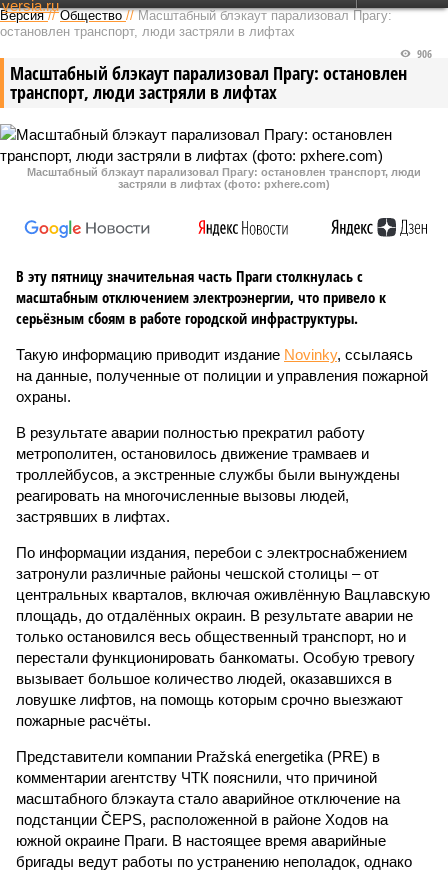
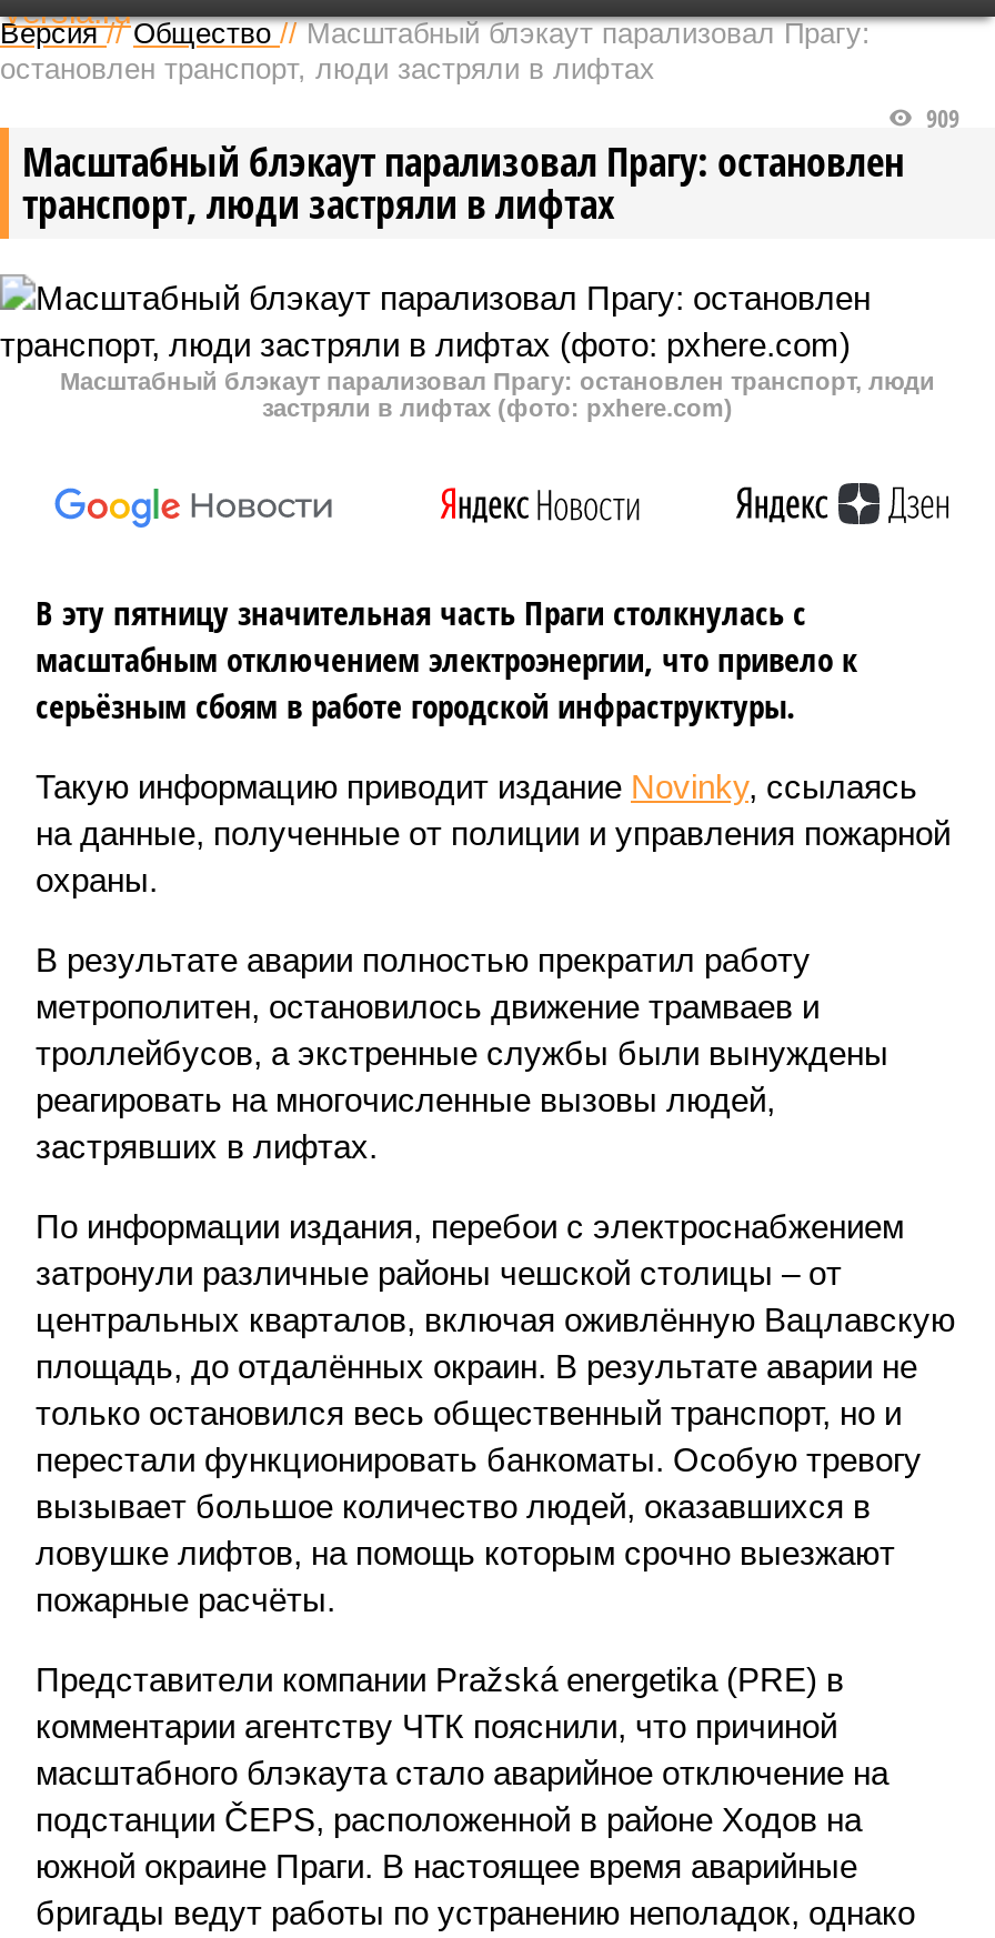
[414,46,432,61] 906 -> [919,101,959,134] 909

